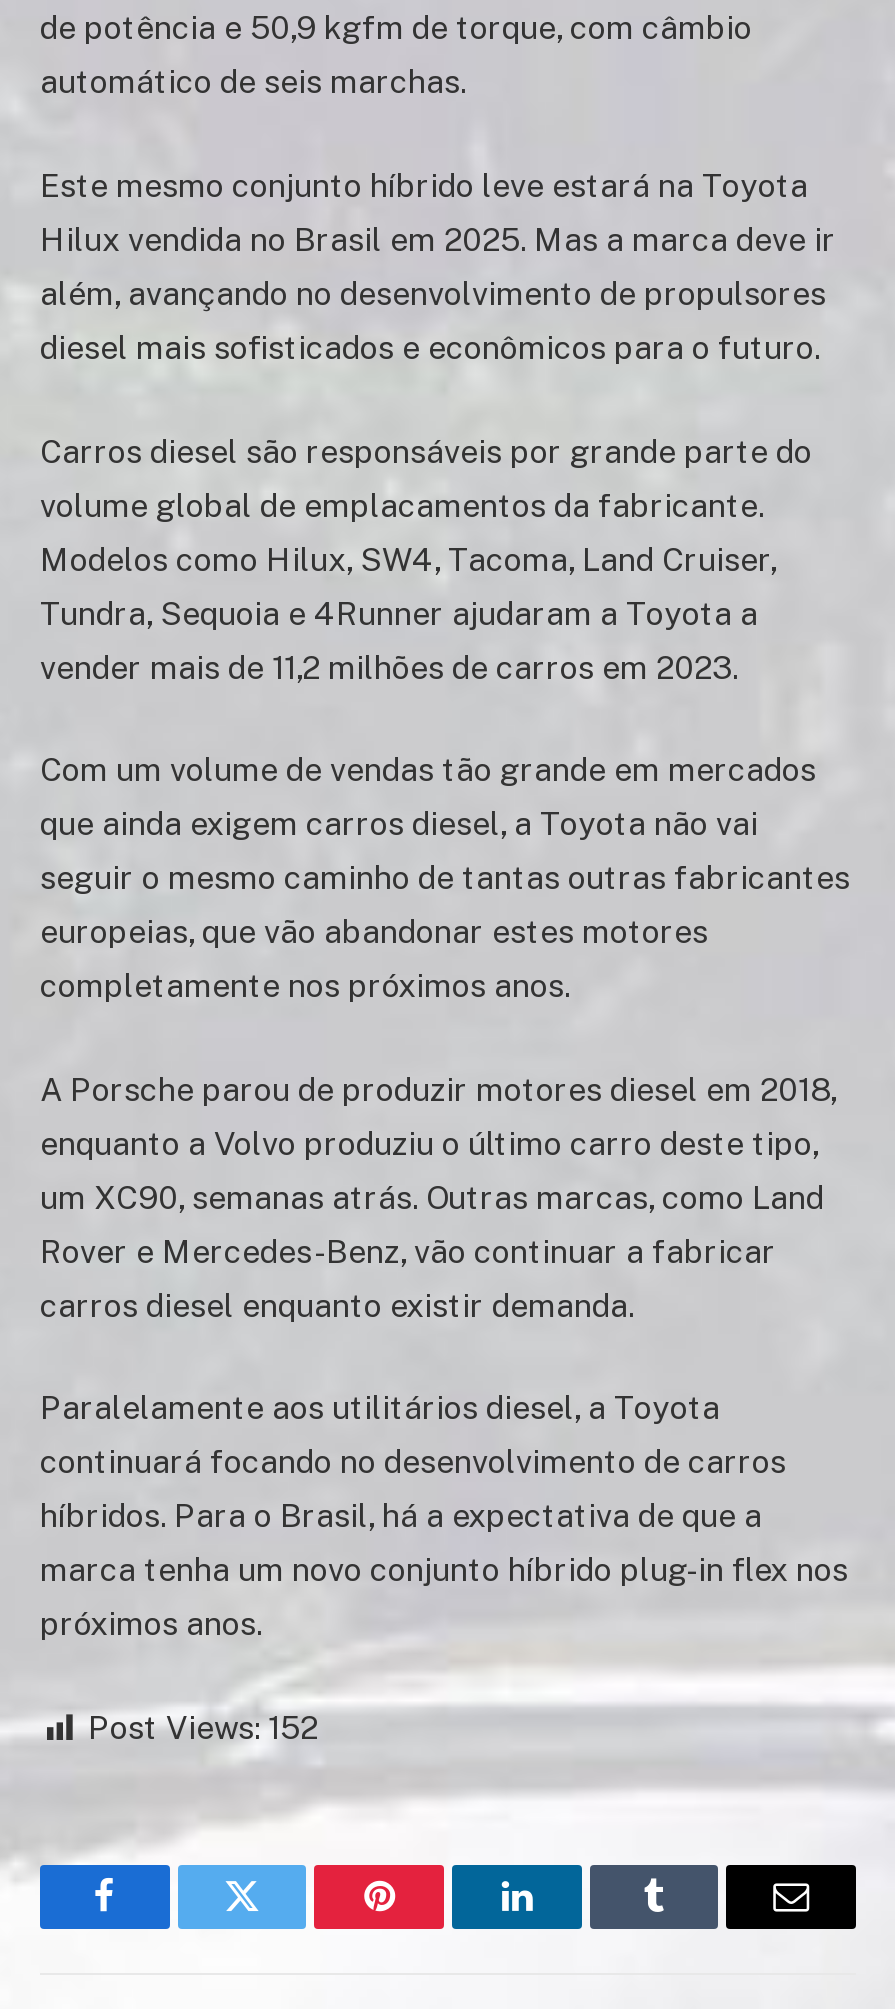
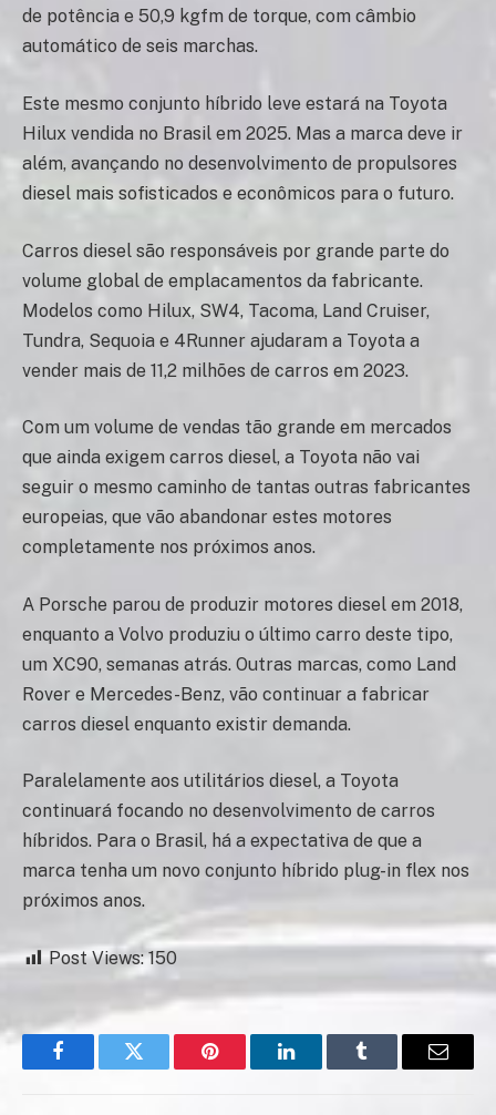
[88,1709,318,1747] Post Views: 152 -> [49,948,177,969] Post Views: 150

